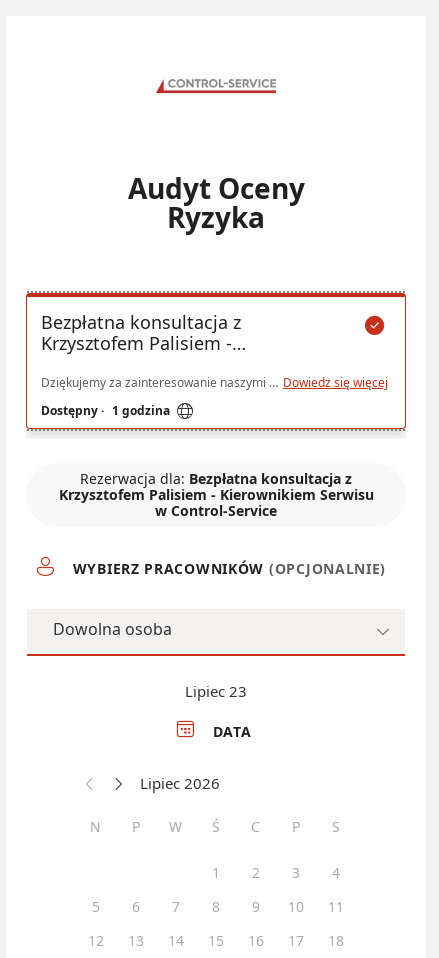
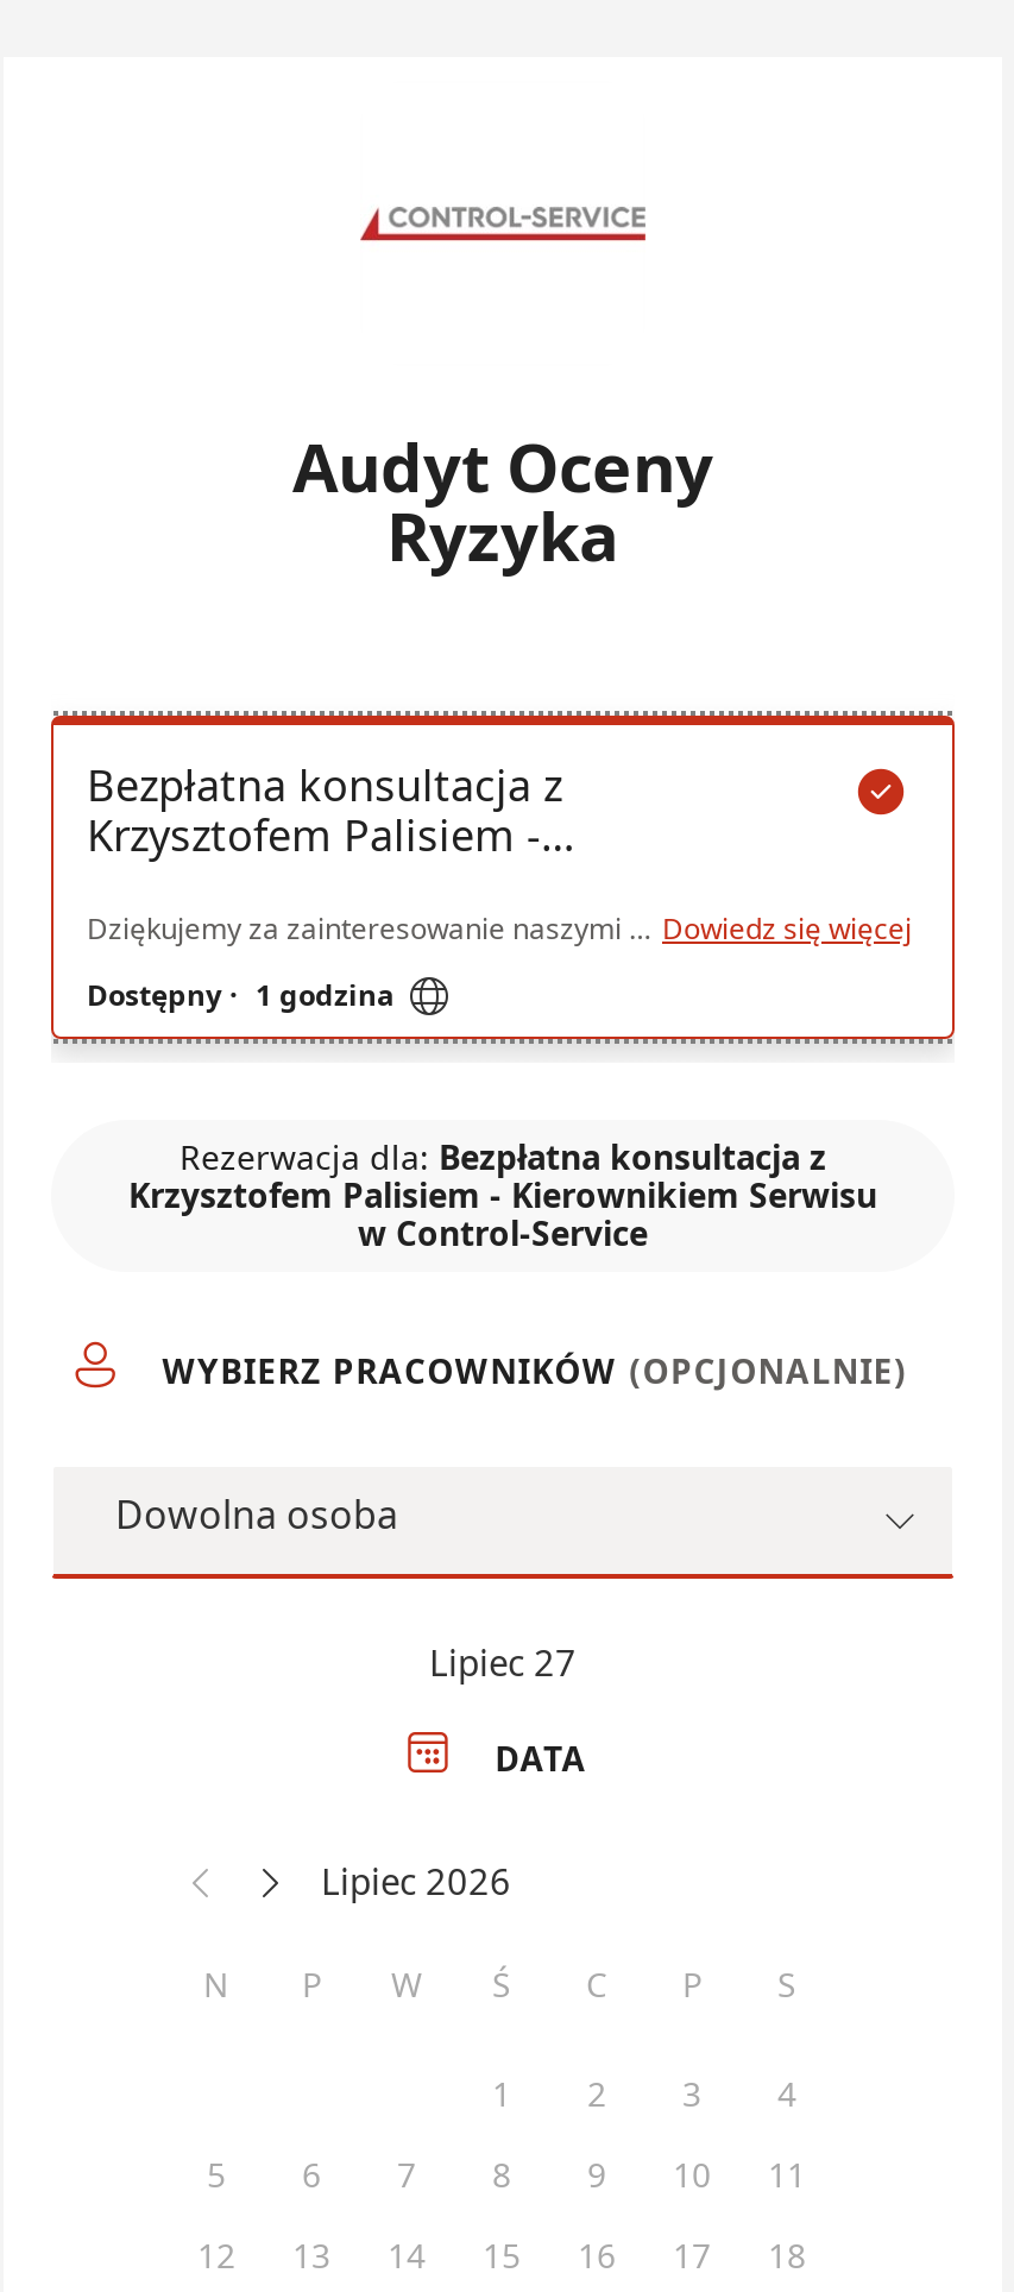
[185,681,247,701] Lipiec 23 -> [429,1638,577,1686] Lipiec 27

